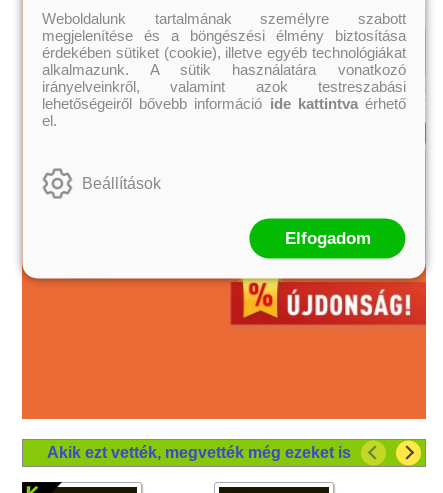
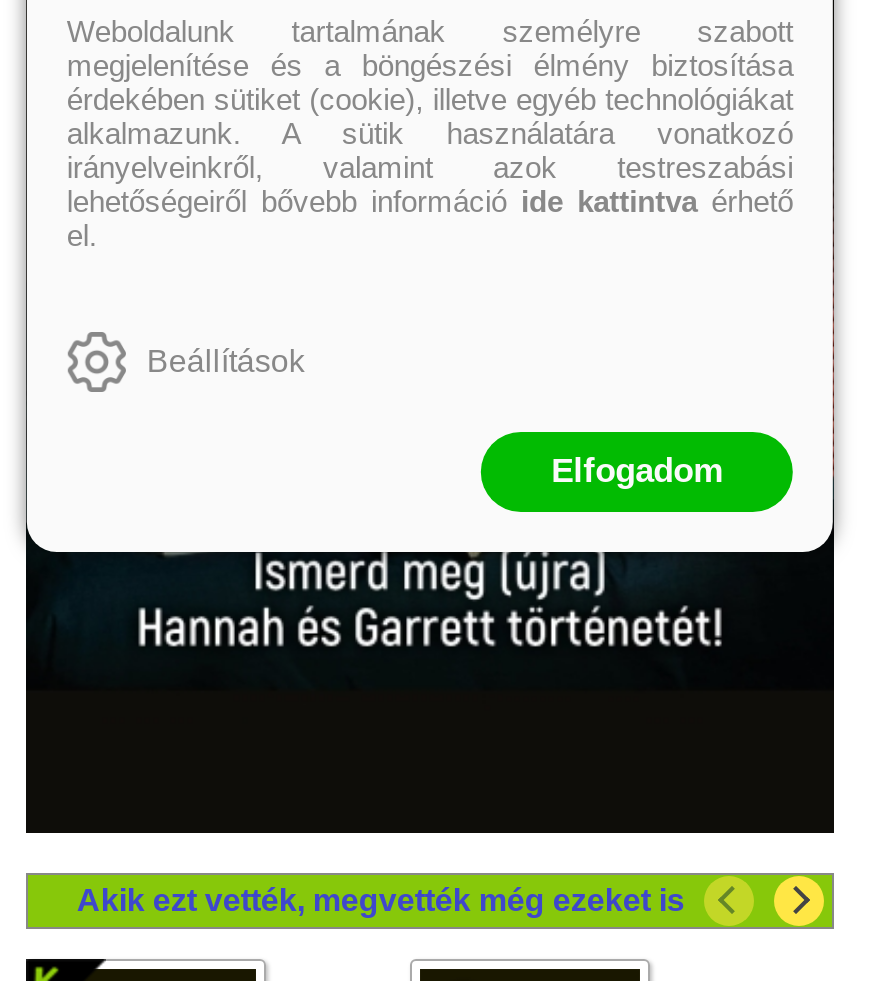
[21,267,427,420] [image] -> [24,501,836,835] [image]

